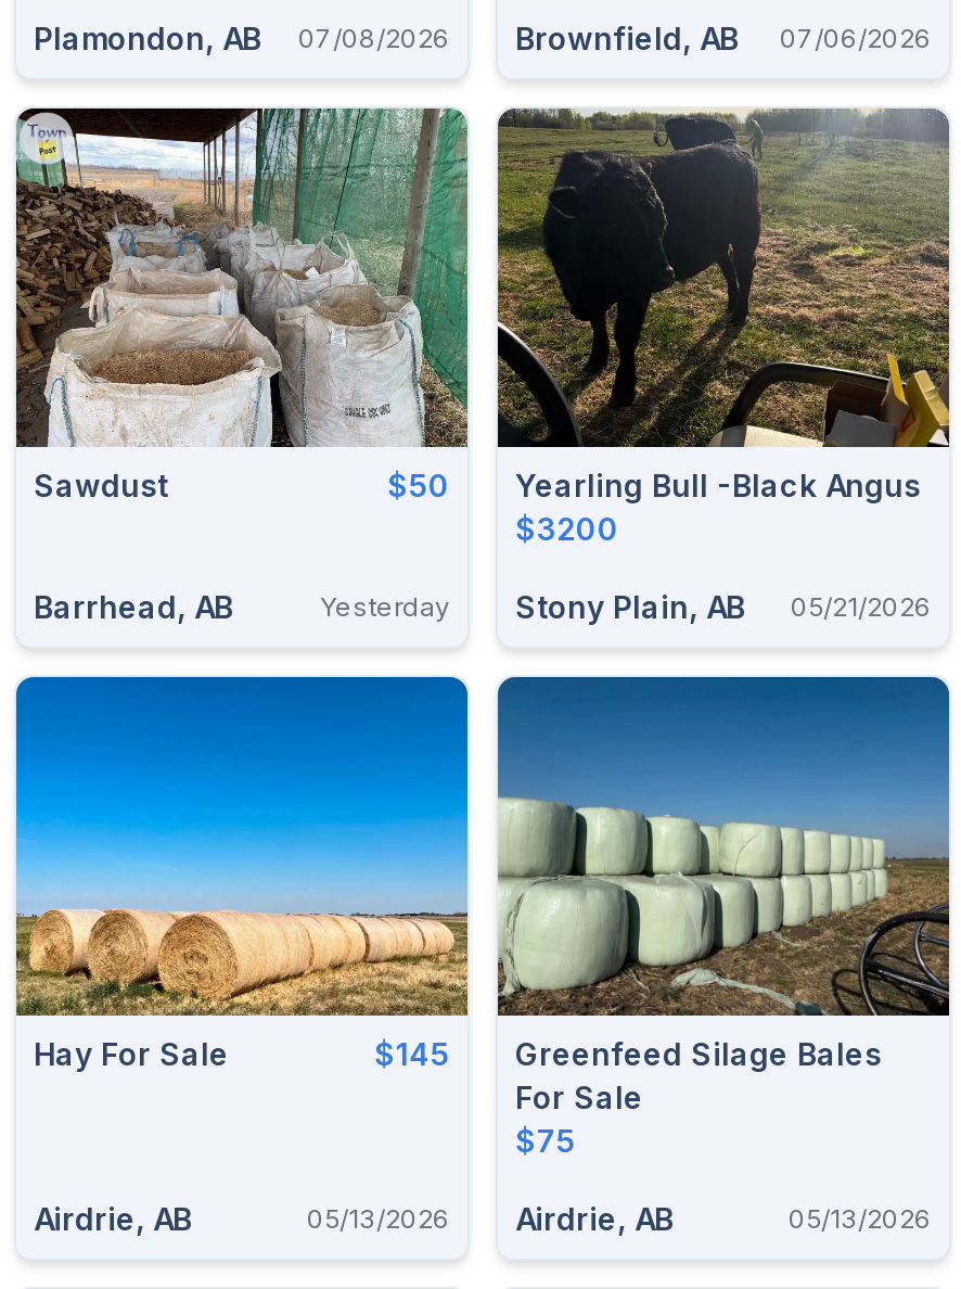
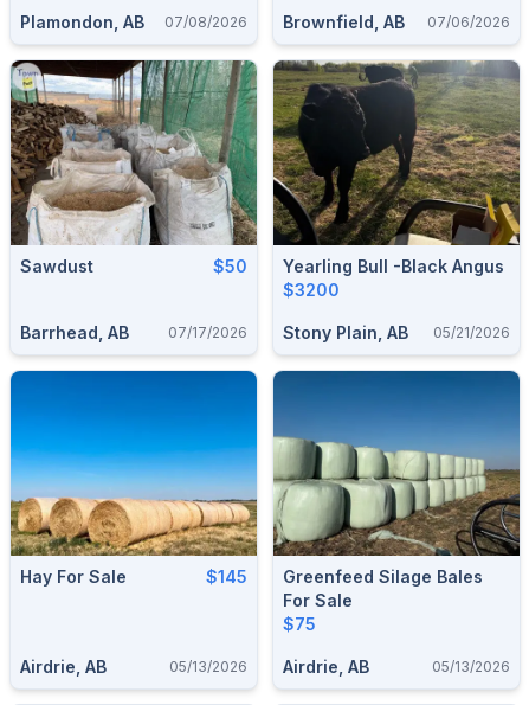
[320,590,450,623] Yesterday -> [168,323,247,341] 07/17/2026

